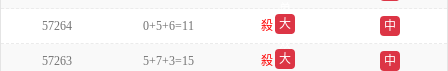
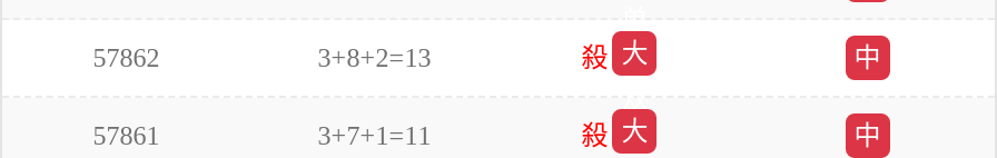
[42,19,72,33] 57264 -> [93,42,160,73] 57862
[143,19,194,33] 0+5+6=11 -> [318,42,431,73] 3+8+2=13
[42,54,72,68] 57263 -> [93,120,160,151] 57861
[143,54,194,68] 5+7+3=15 -> [318,120,431,151] 3+7+1=11

